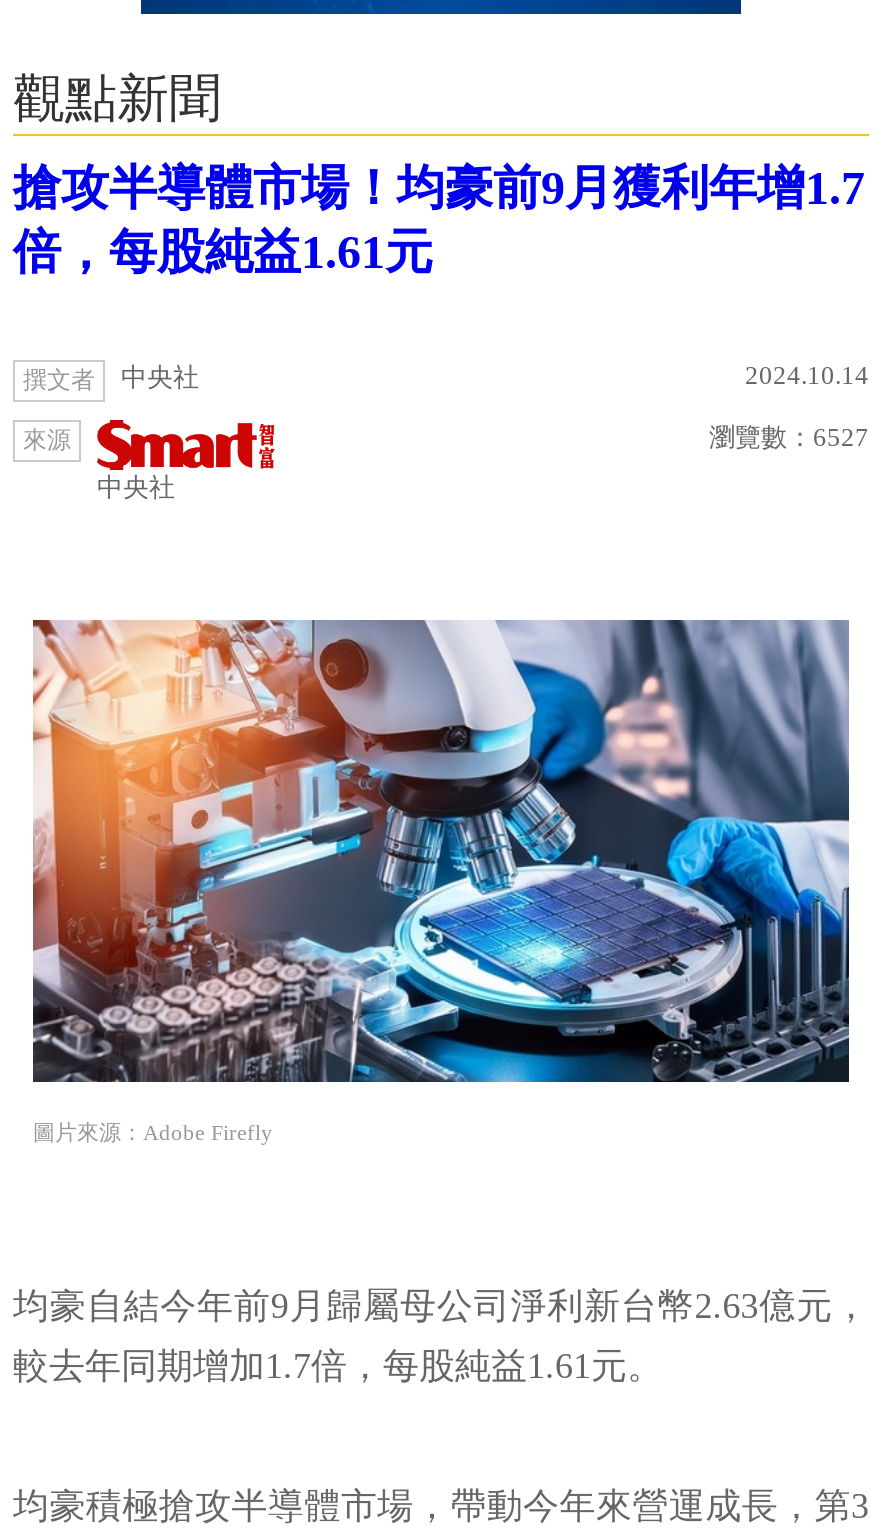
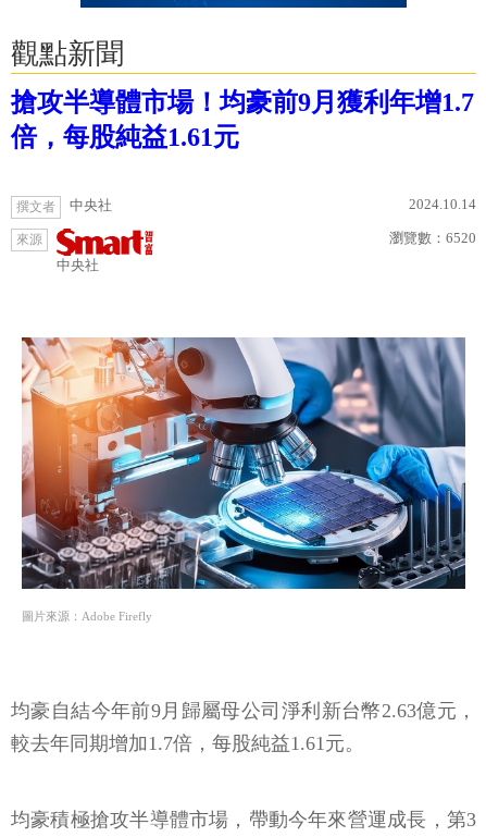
[709,422,869,452] 瀏覽數：6527 -> [389,230,476,246] 瀏覽數：6520

